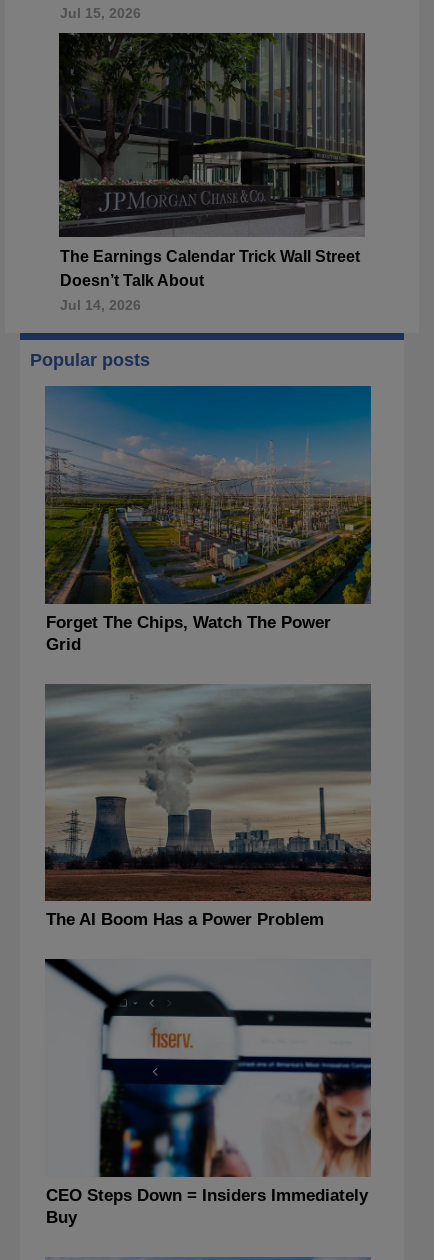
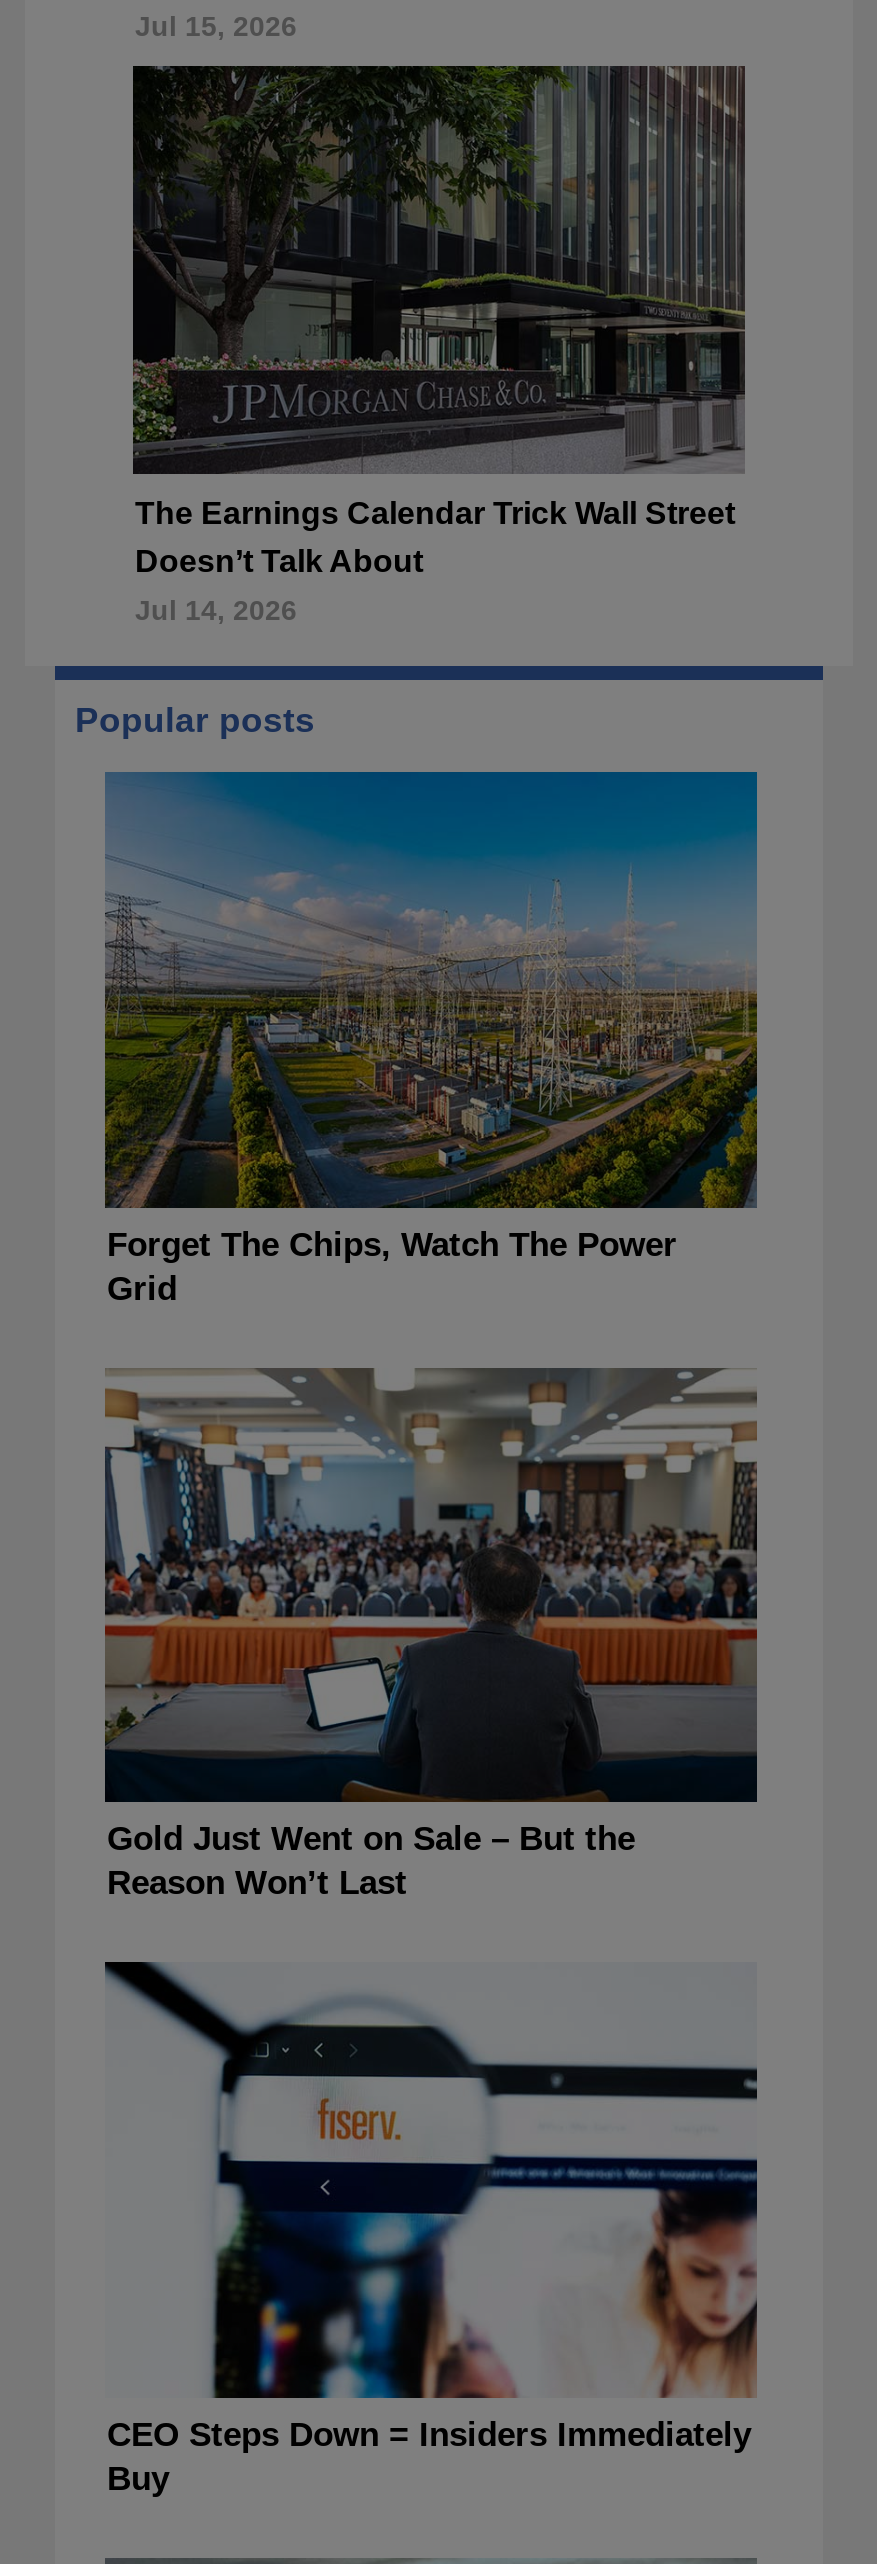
[44,684,372,929] [image] | The AI Boom Has a Power Problem -> [103,1366,759,1902] [image] | Gold Just Went on Sale – But the | Reason Won’t Last

